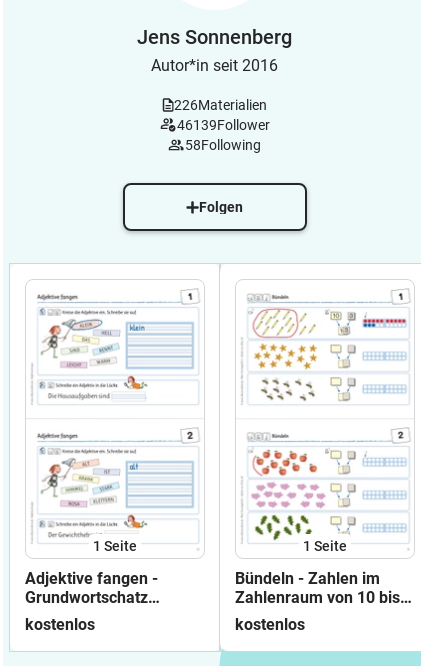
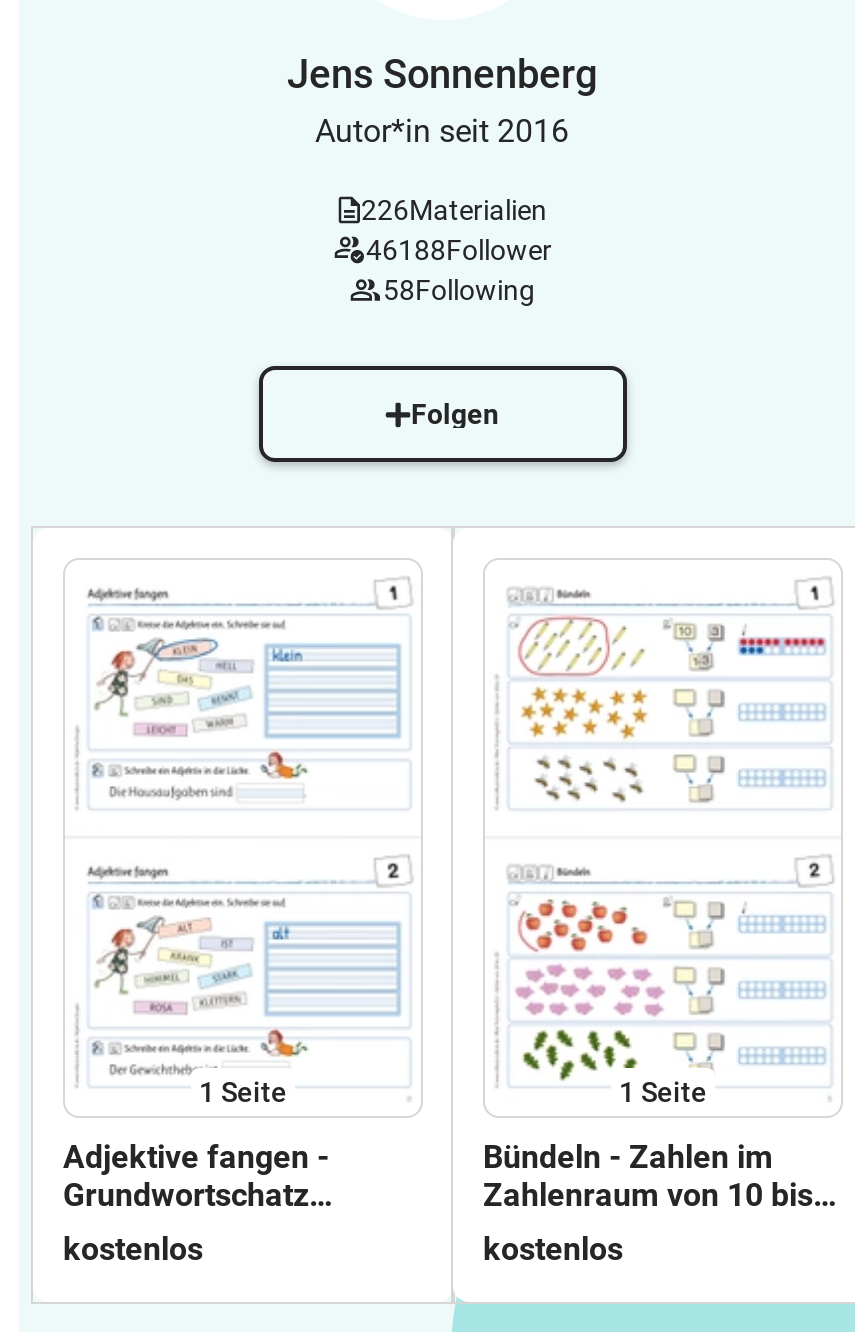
[176,117,269,133] 46139Follower -> [366,234,552,266] 46188Follower

